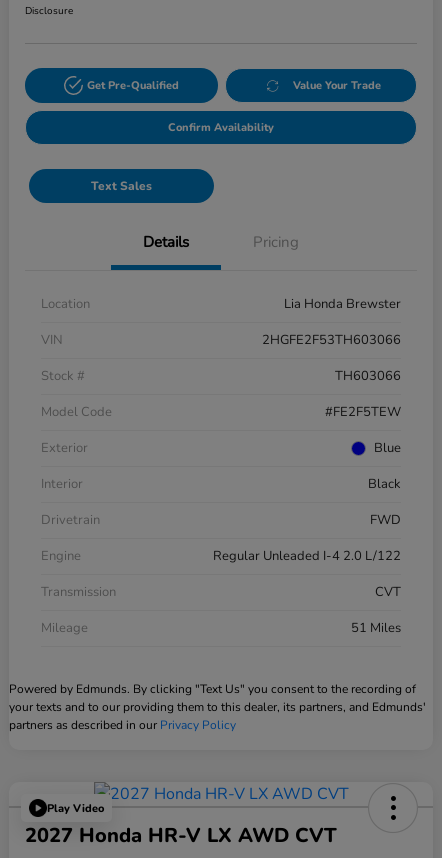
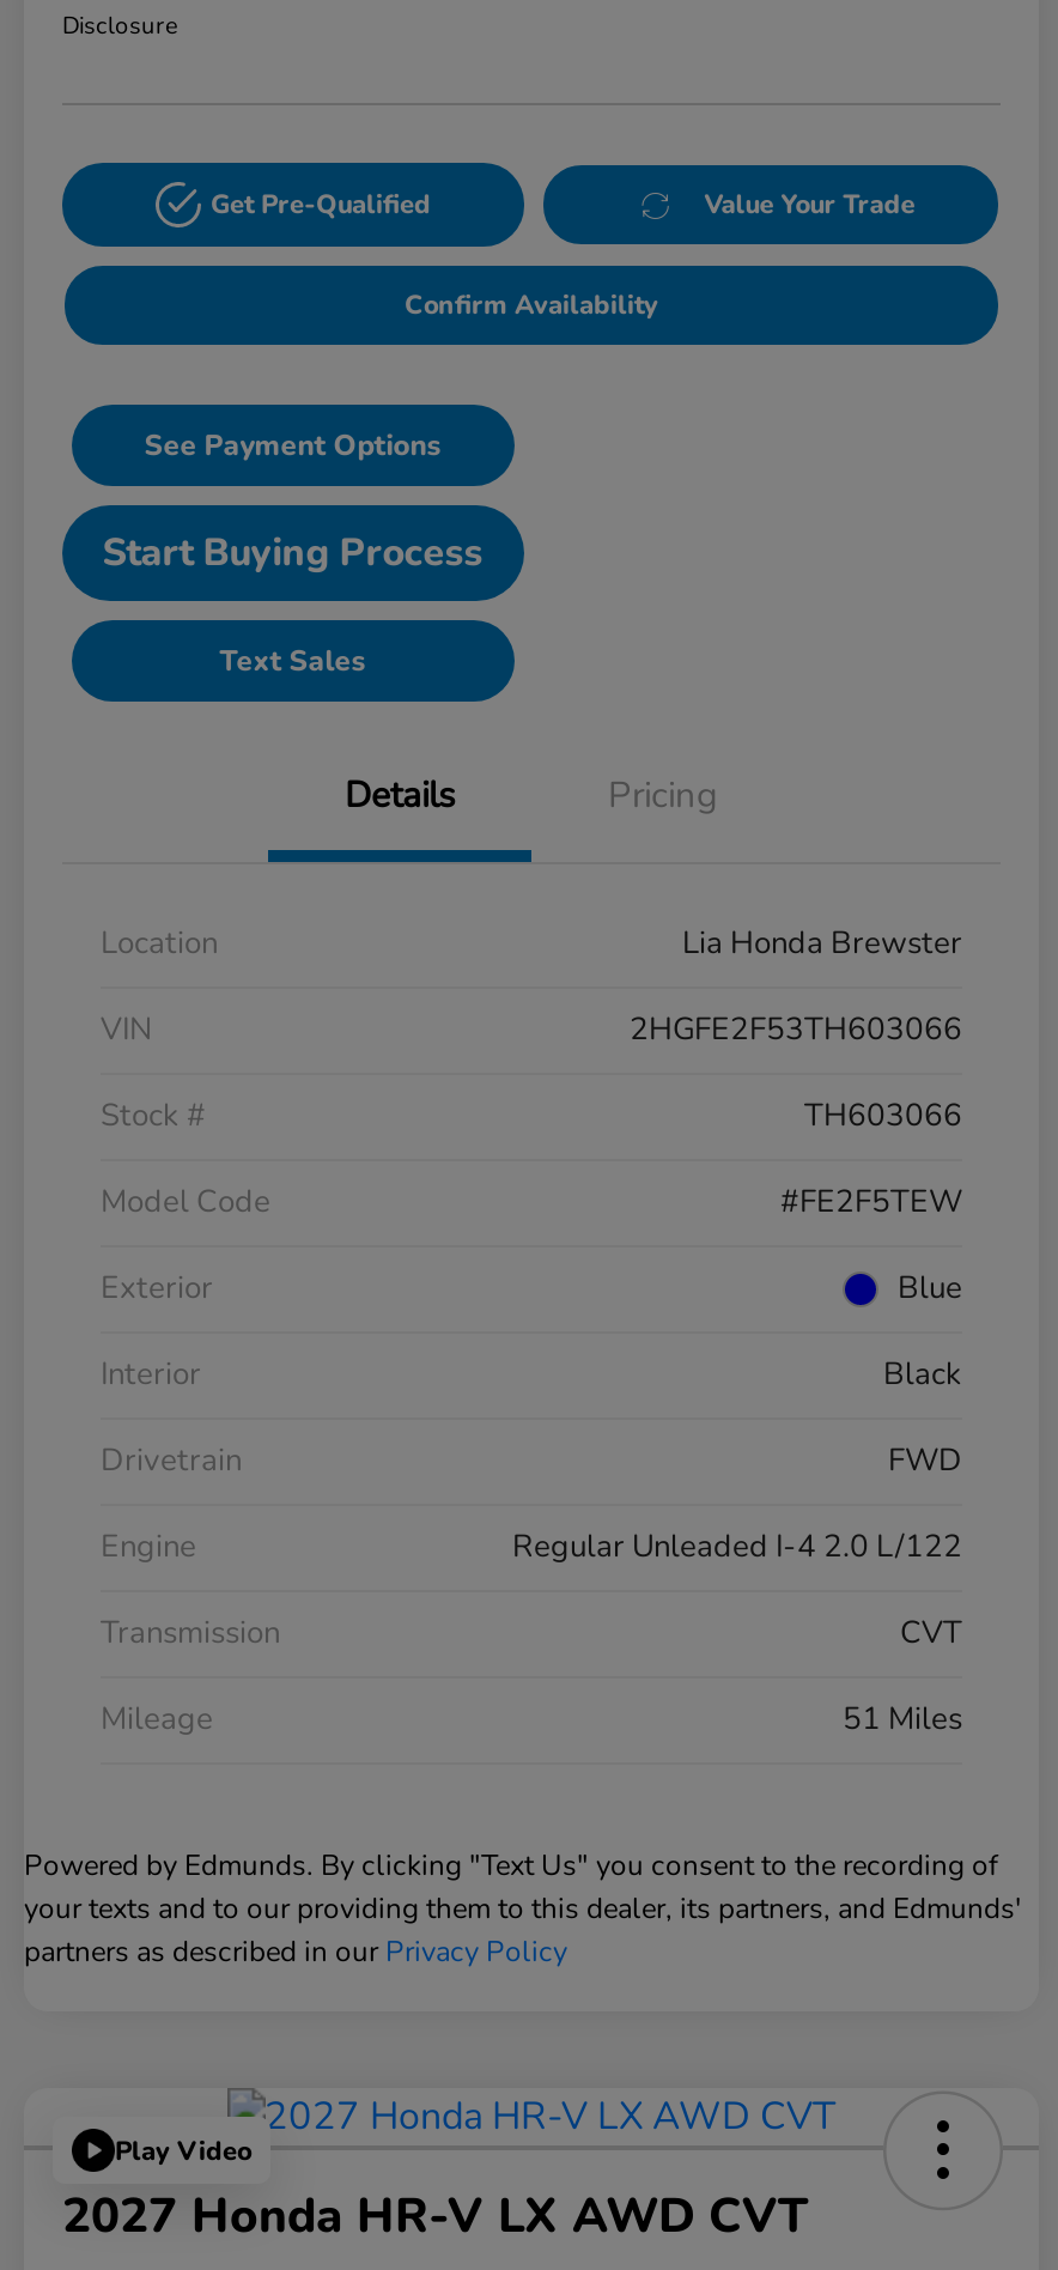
none -> [102,427,483,580] See Payment Options | Start Buying Process

